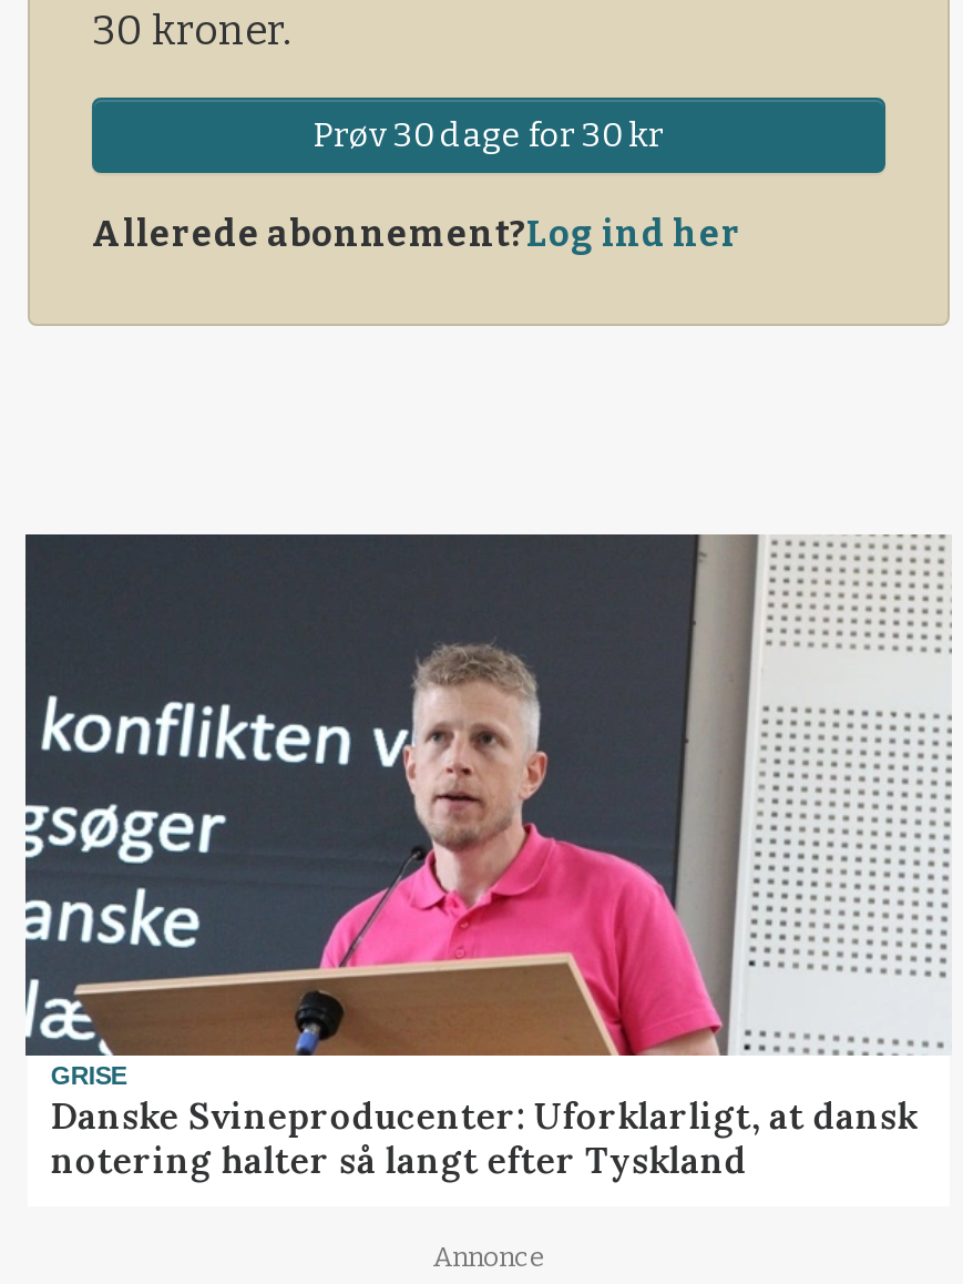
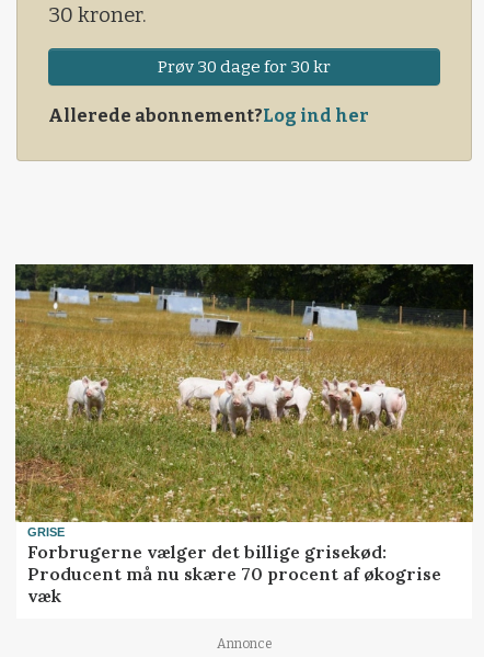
[23,532,952,1183] [image] | Danske Svineproducenter: Uforklarligt, at dansk | notering halter så langt efter Tyskland -> [14,263,474,607] [image] | Forbrugerne vælger det billige grisekød: | Producent må nu skære 70 procent af økogrise | væk

